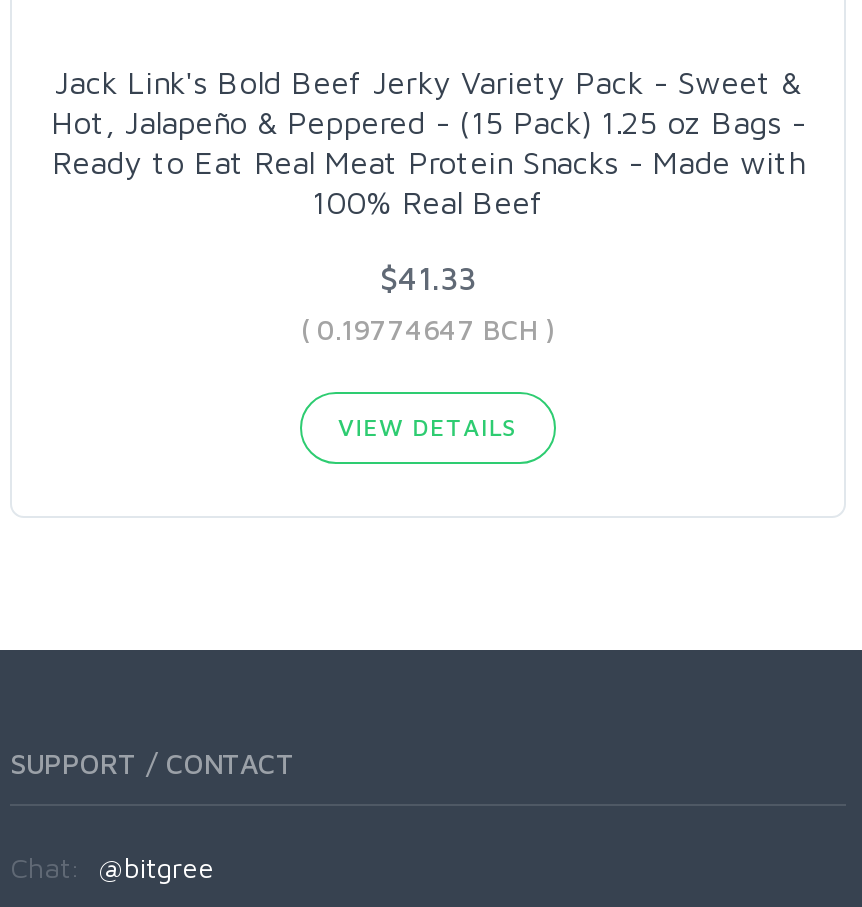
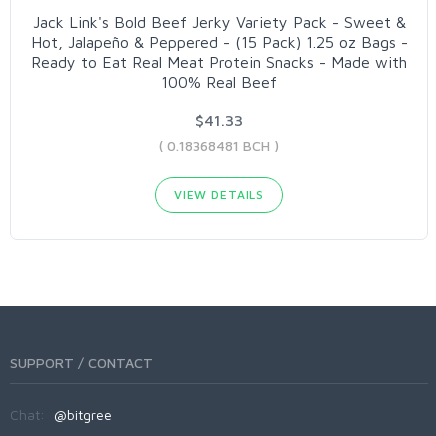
[301,312,555,346] ( 0.19774647 BCH ) -> [159,137,279,154] ( 0.18368481 BCH )

